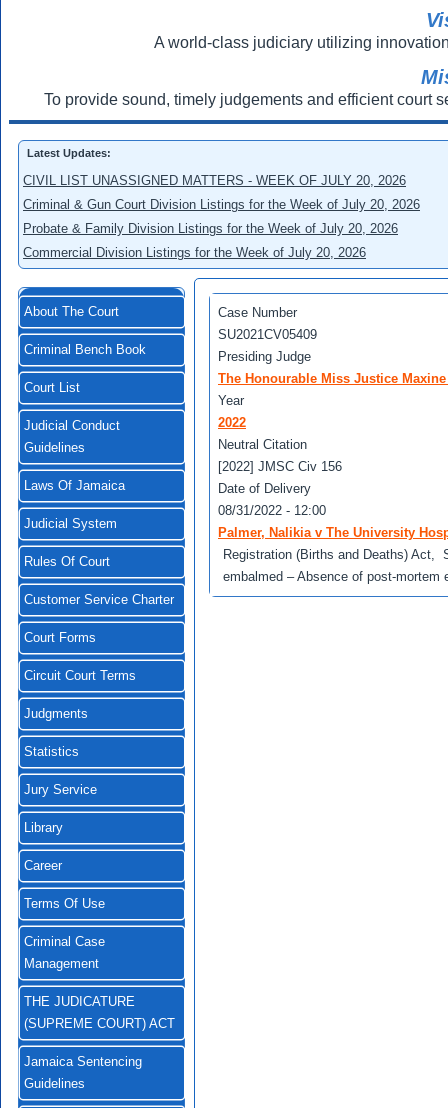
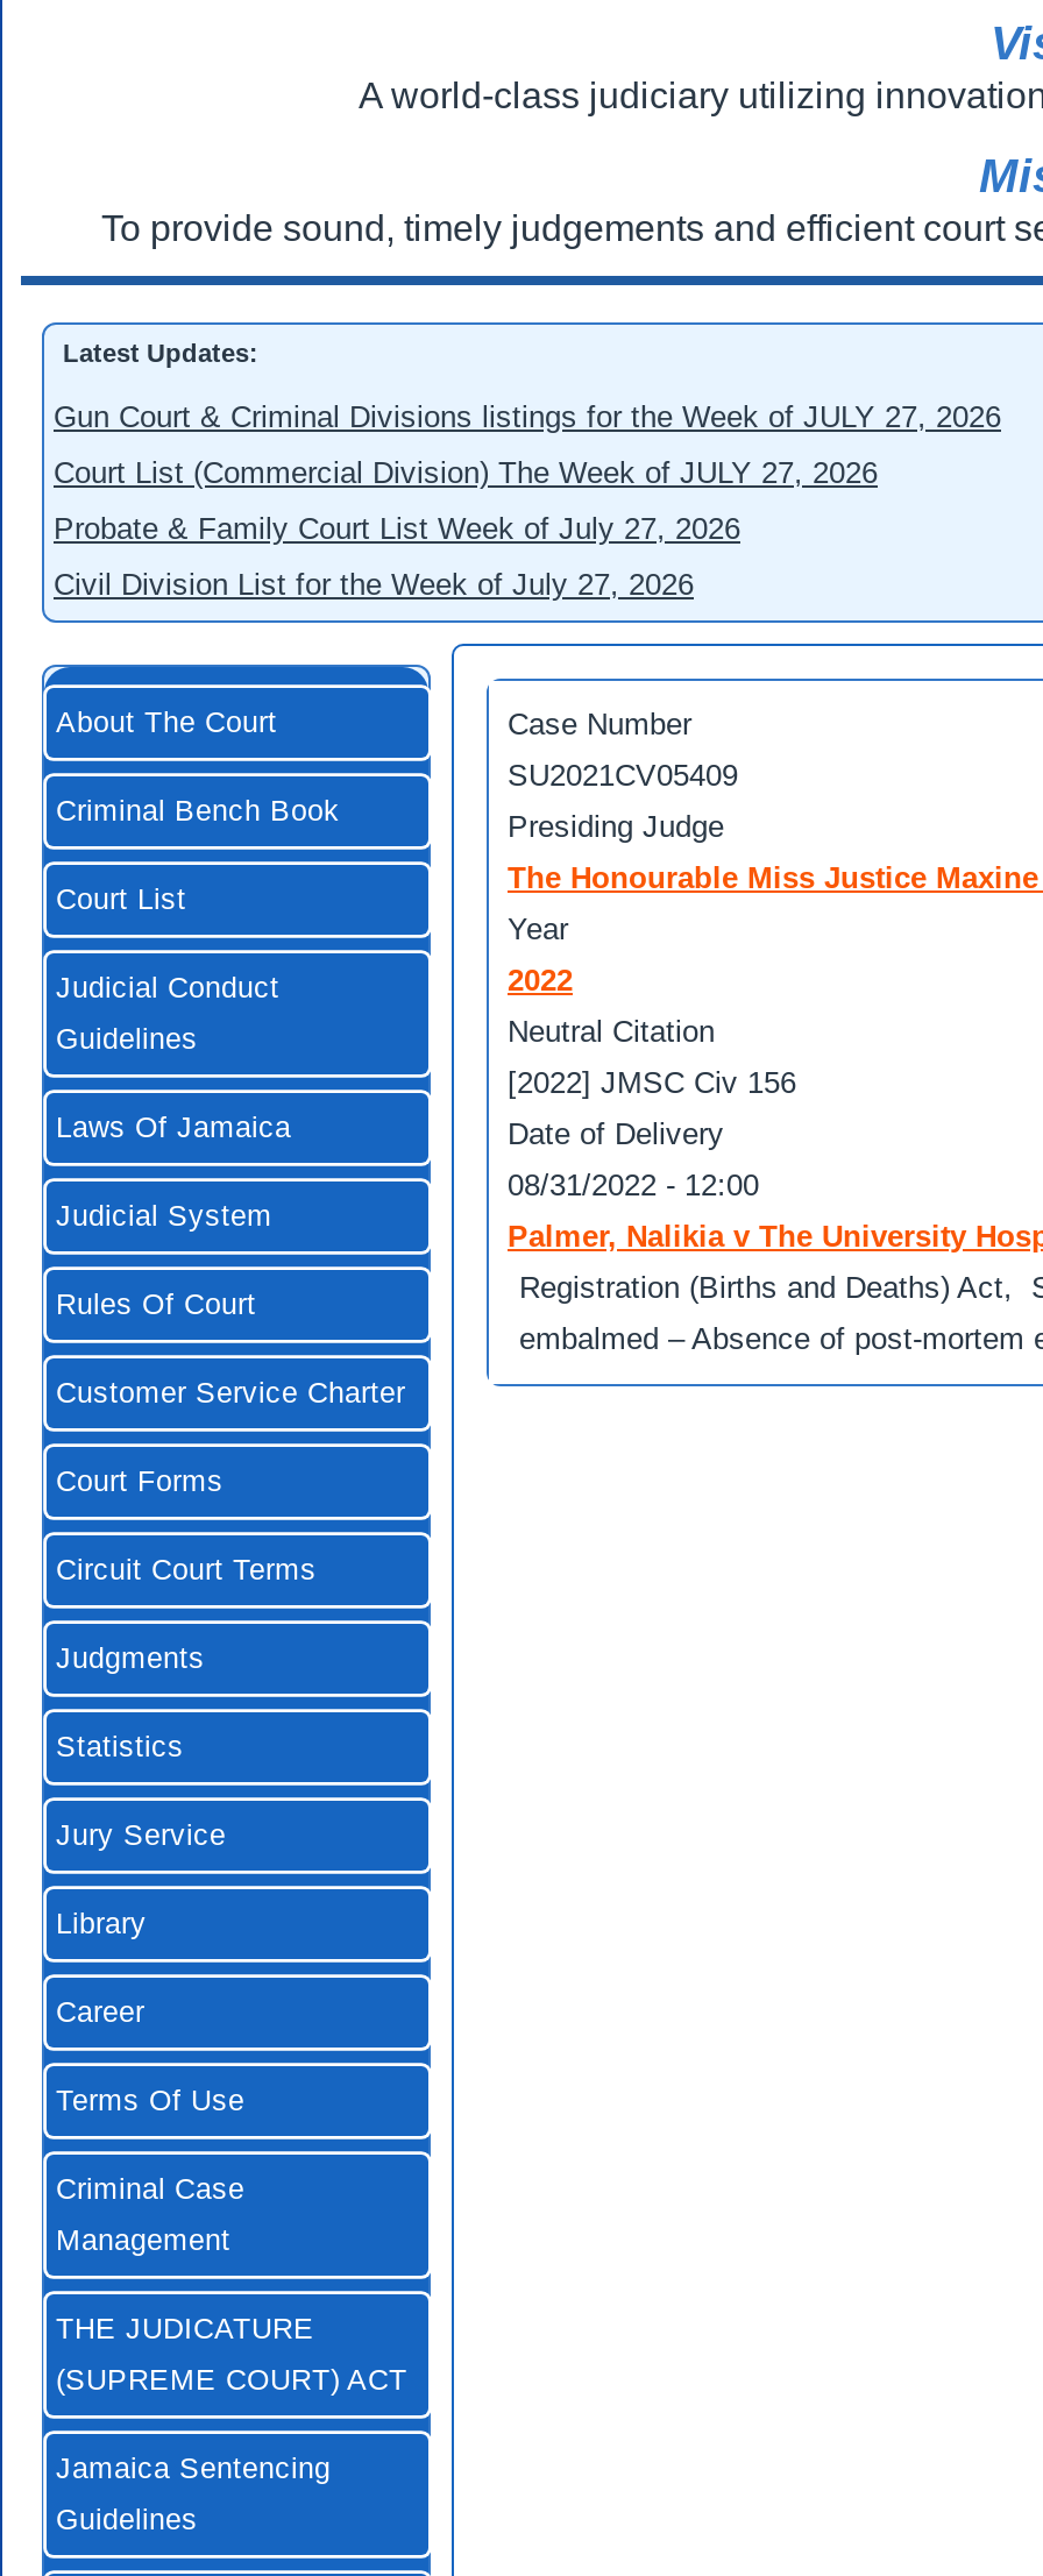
[23,173,406,188] CIVIL LIST UNASSIGNED MATTERS - WEEK OF JULY 20, 2026 -> [54,399,1001,434] Gun Court & Criminal Divisions listings for the Week of JULY 27, 2026
[23,197,420,212] Criminal & Gun Court Division Listings for the Week of July 20, 2026 -> [54,455,878,490] Court List (Commercial Division) The Week of JULY 27, 2026
[23,221,398,236] Probate & Family Division Listings for the Week of July 20, 2026 -> [54,511,740,546] Probate & Family Court List Week of July 27, 2026
[23,245,366,260] Commercial Division Listings for the Week of July 20, 2026 -> [54,567,694,602] Civil Division List for the Week of July 27, 2026

